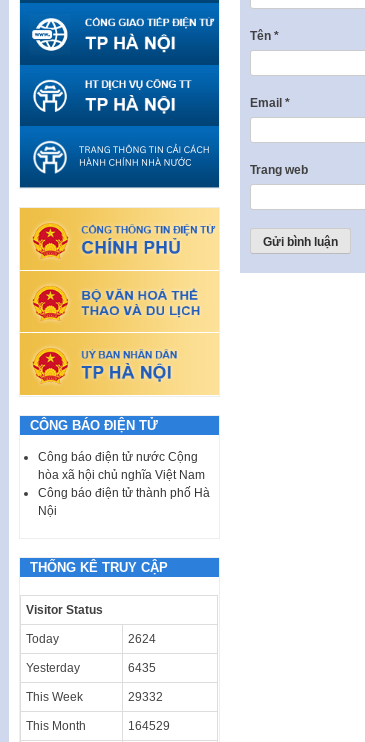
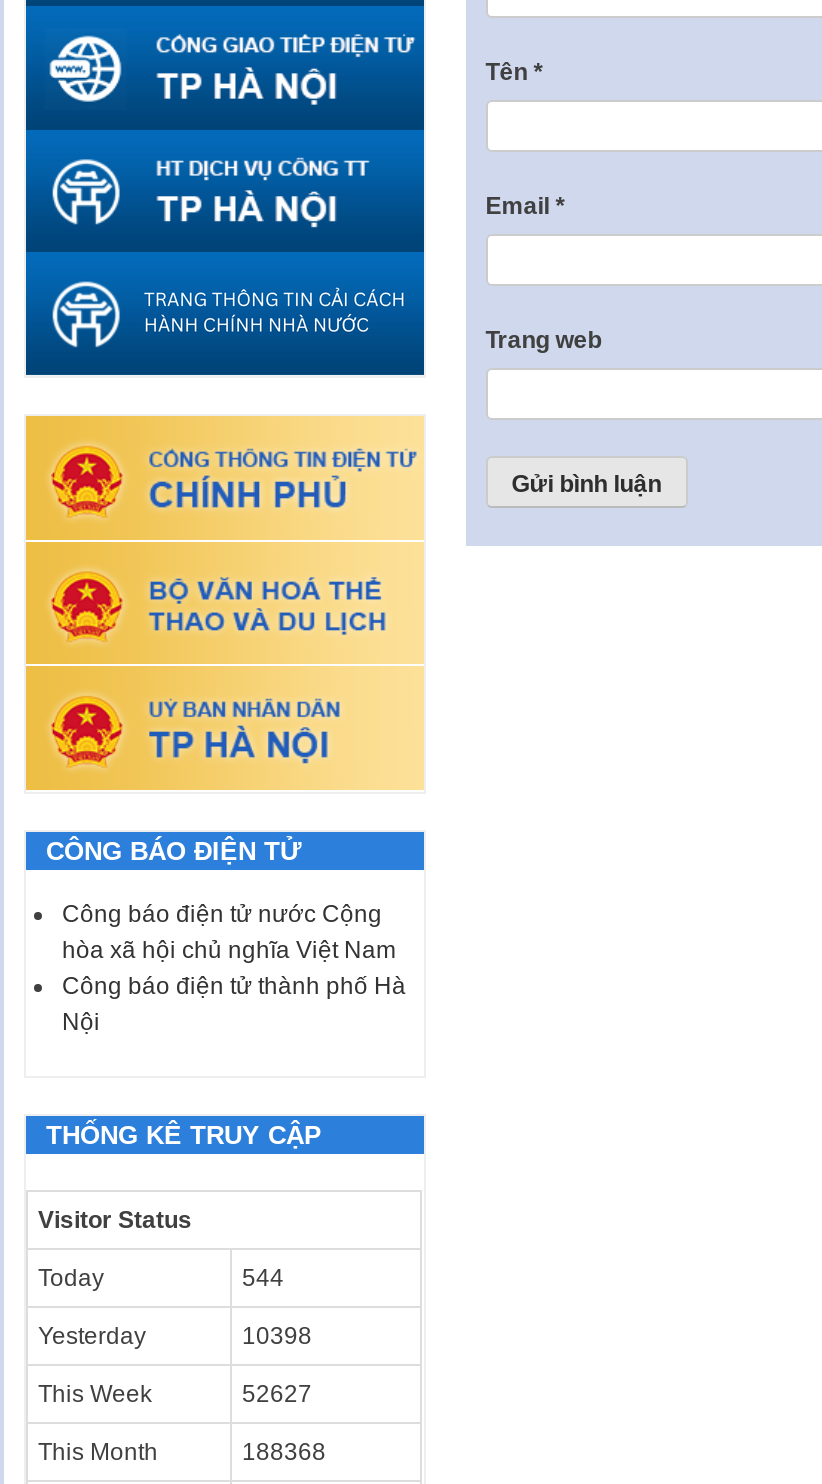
[128,632,156,646] 2624 -> [242,1264,284,1292] 544
[128,661,156,675] 6435 -> [242,1322,312,1350] 10398
[128,690,163,704] 29332 -> [242,1380,312,1408] 52627
[128,719,170,733] 164529 -> [242,1438,326,1466] 188368

